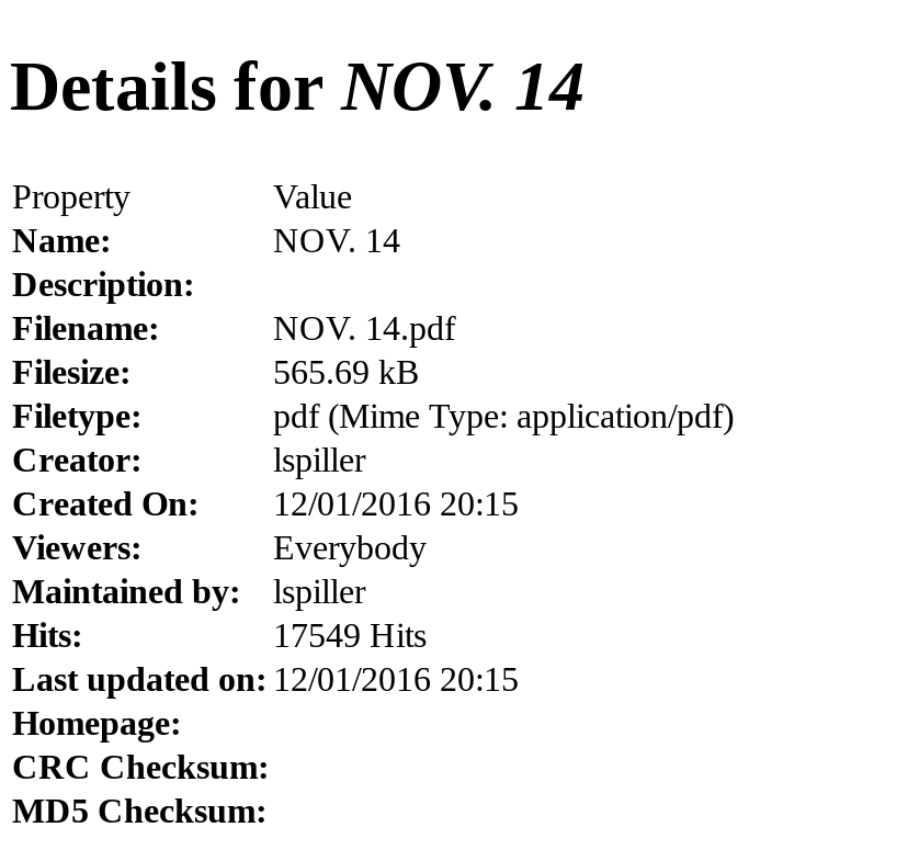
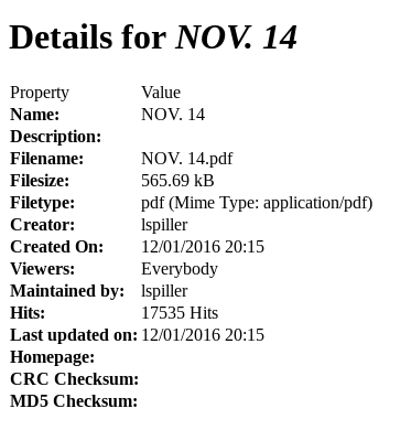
[273,616,427,653] 17549 Hits -> [141,303,218,322] 17535 Hits

